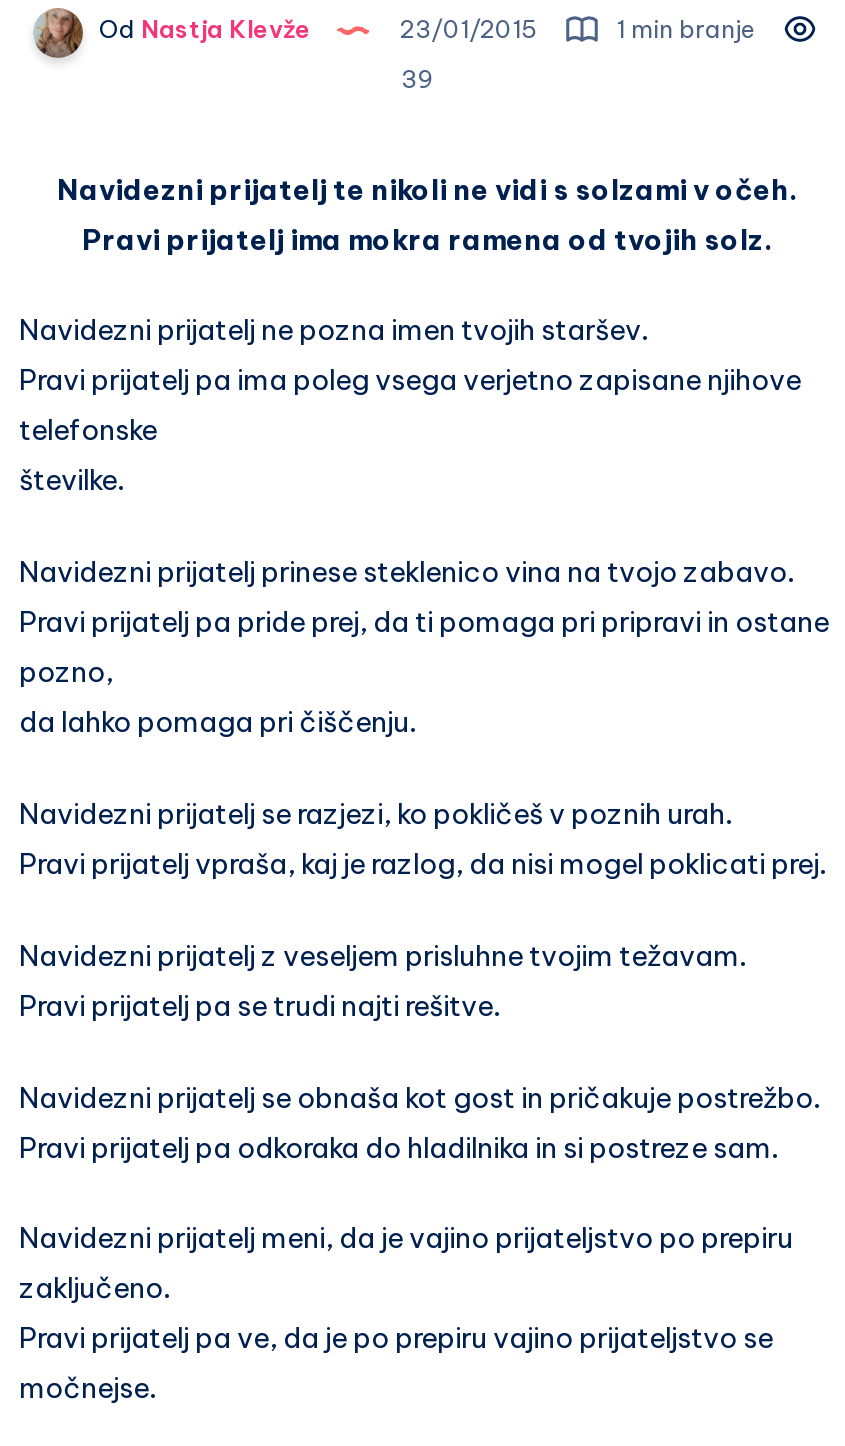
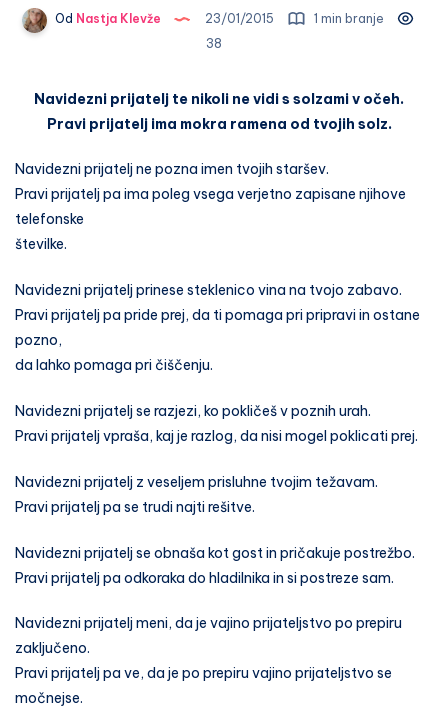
[401,63,433,93] 39 -> [206,36,222,51] 38

